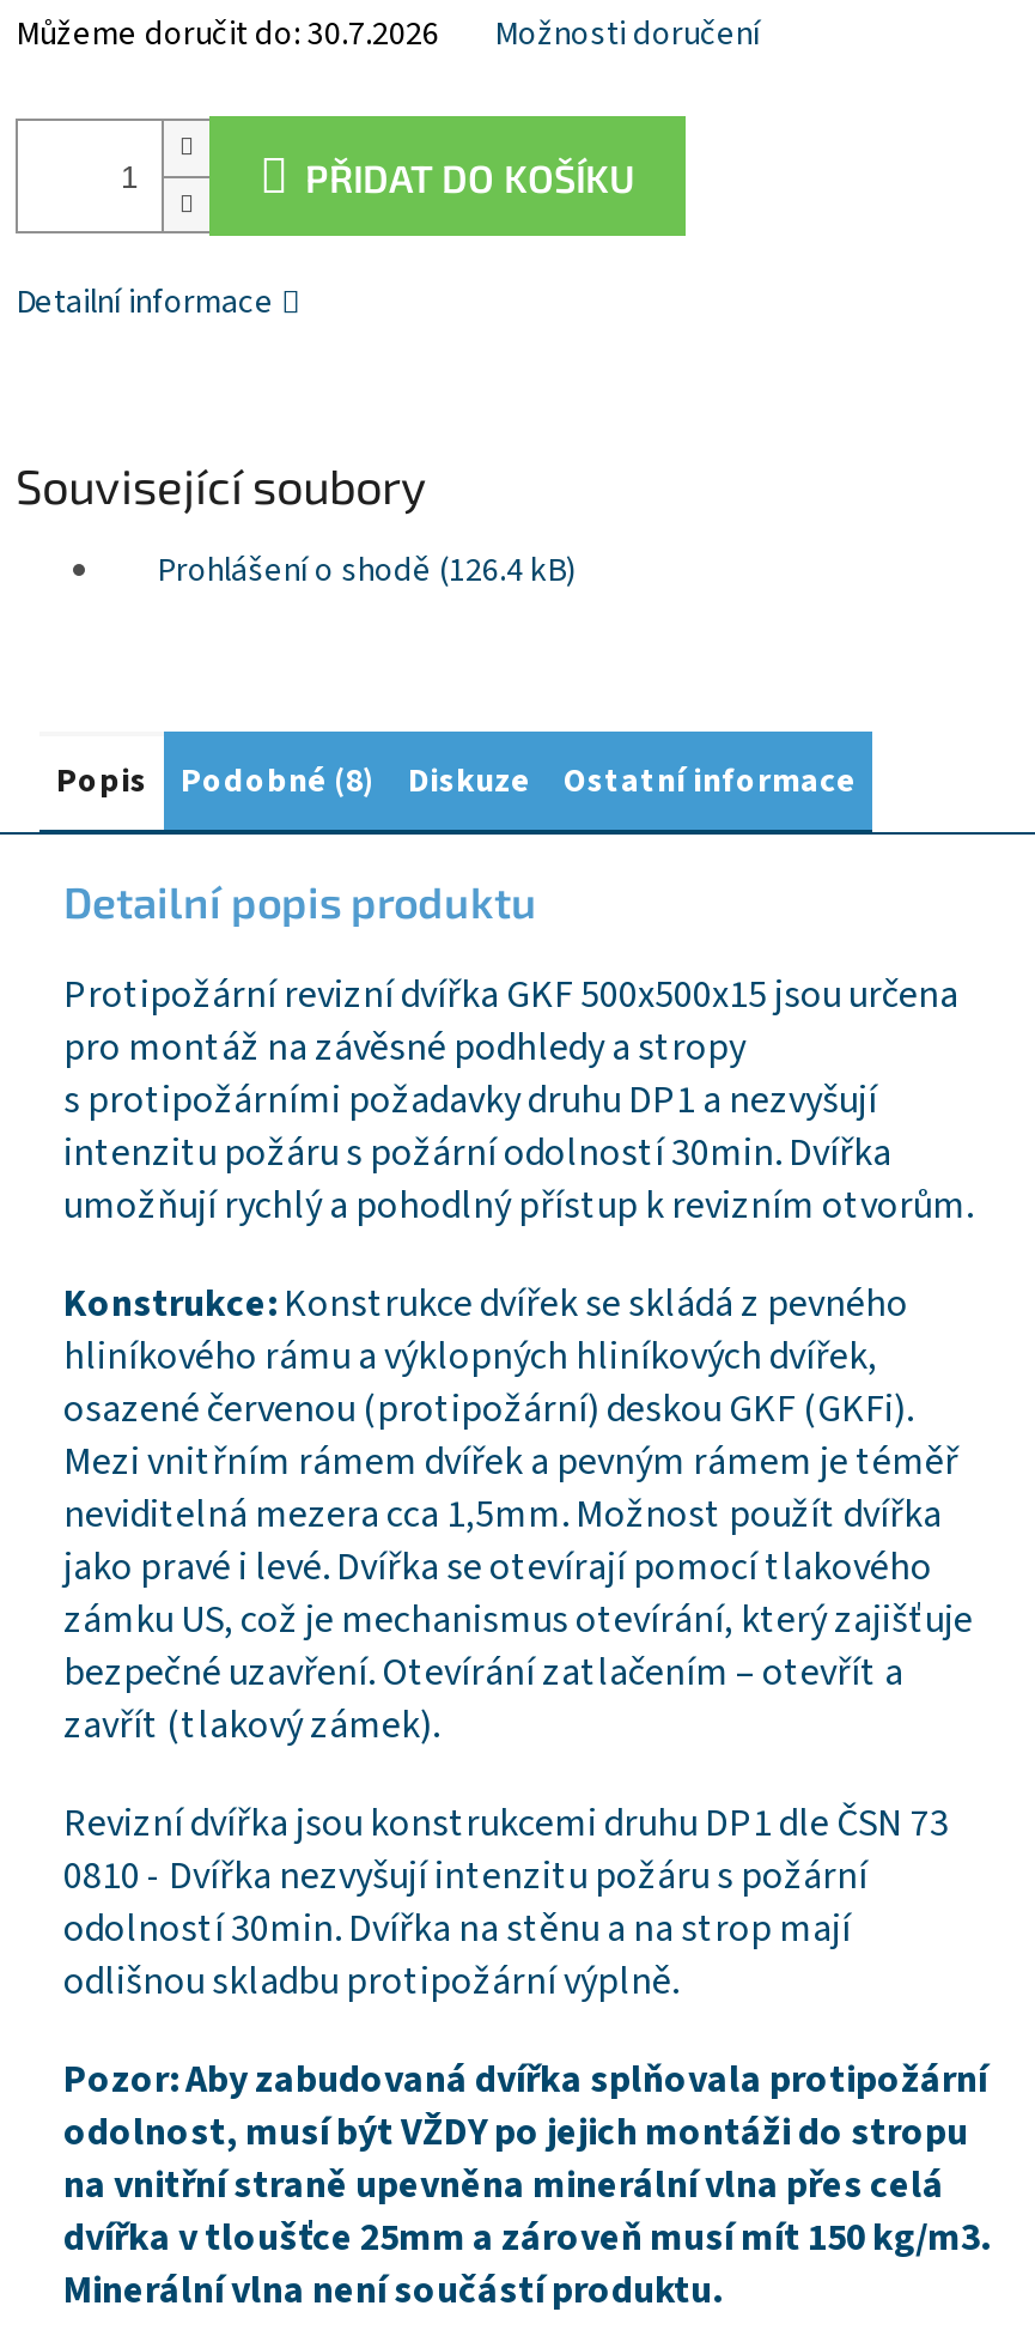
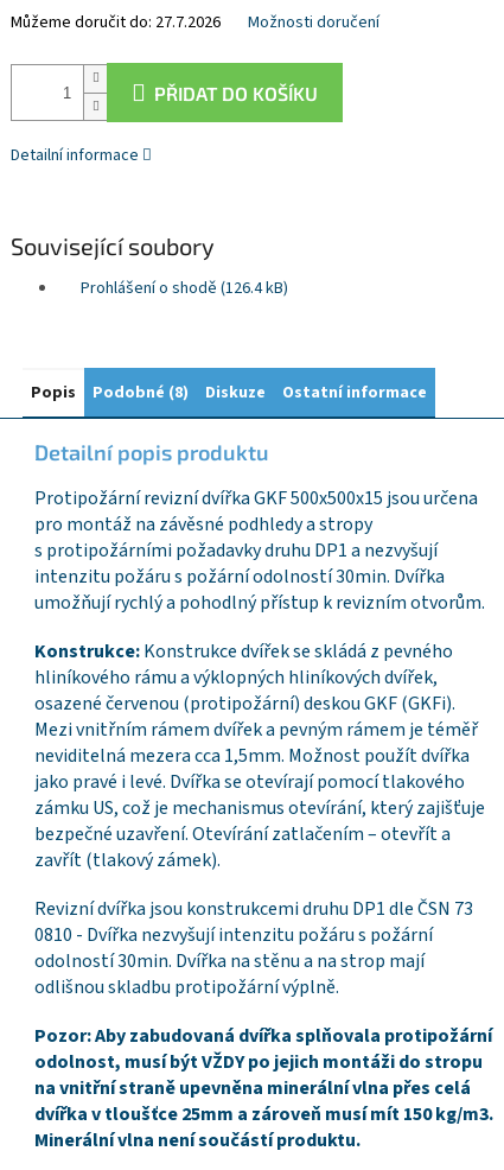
[16,11,439,59] Můžeme doručit do: 30.7.2026 -> [11,11,221,34] Můžeme doručit do: 27.7.2026

